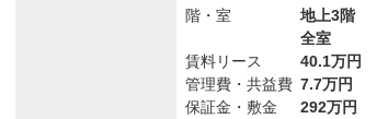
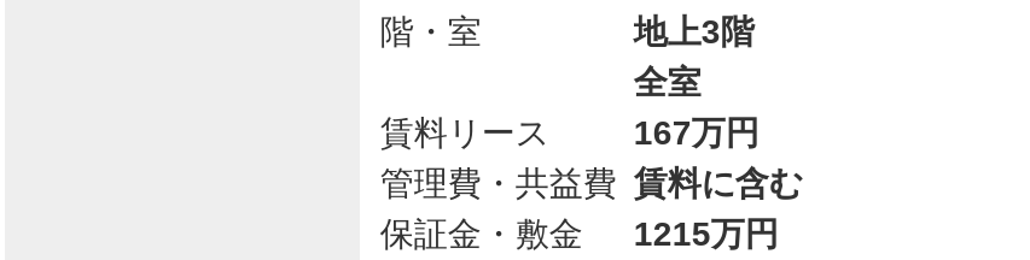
[186,52,362,93] 40.1万円 | 管理費・共益費 7.7万円 -> [380,113,803,202] 167万円 | 管理費・共益費 賃料に含む
[186,98,358,116] 保証金・敷金 292万円 -> [380,214,778,253] 保証金・敷金 1215万円

